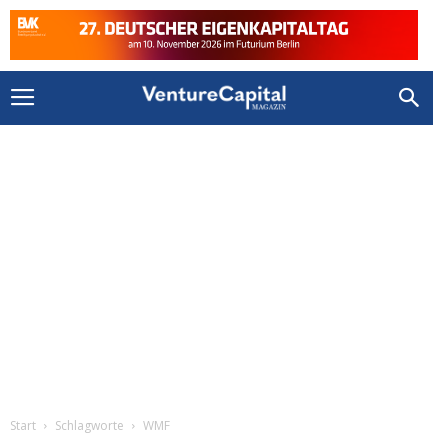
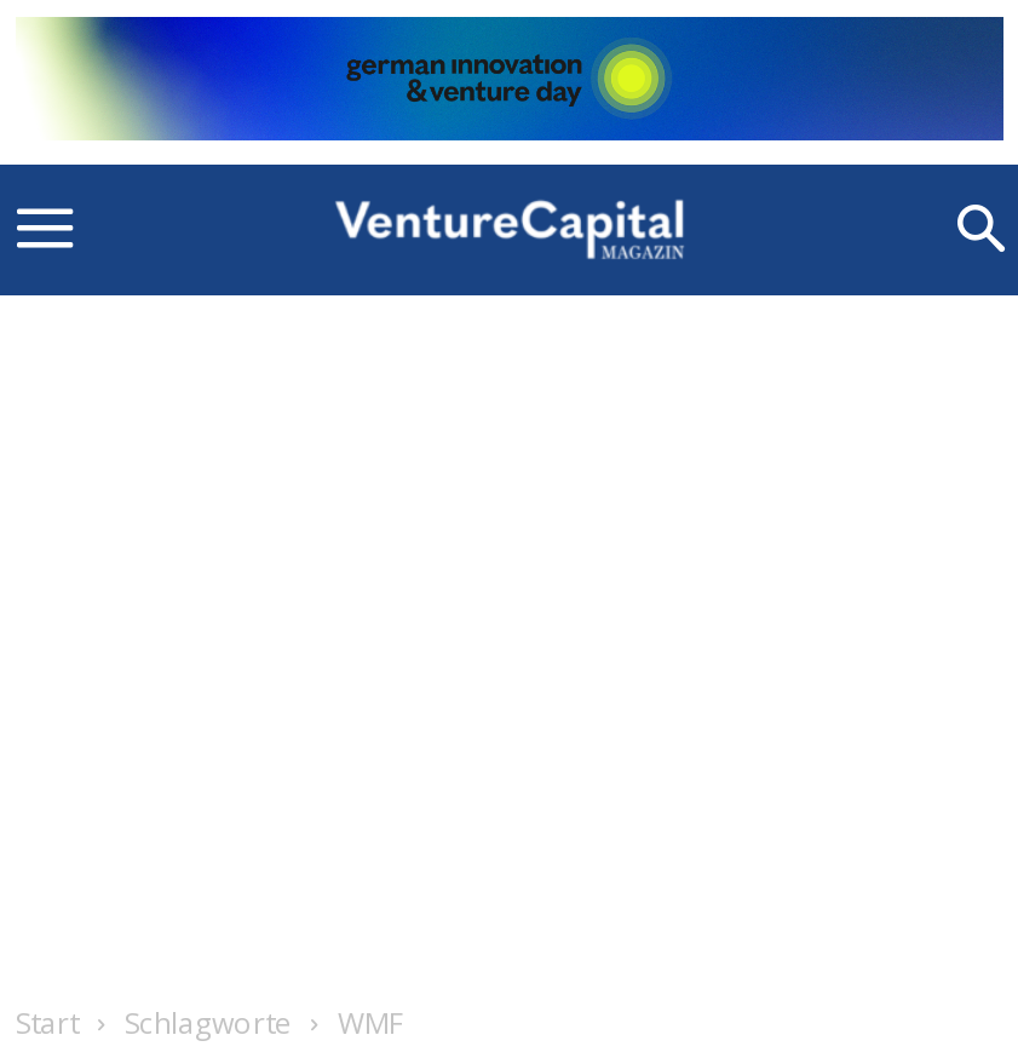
[9,9,419,61] [image] -> [16,15,1006,143] [image]

